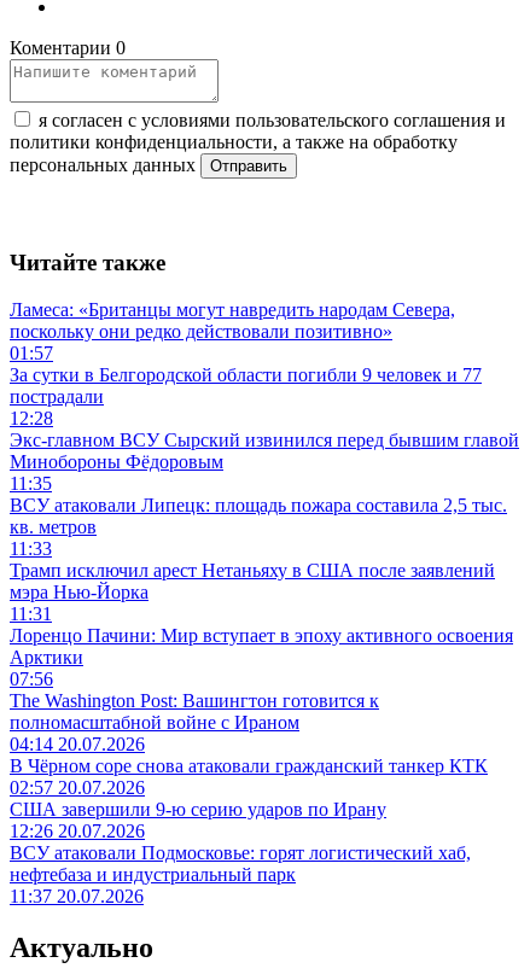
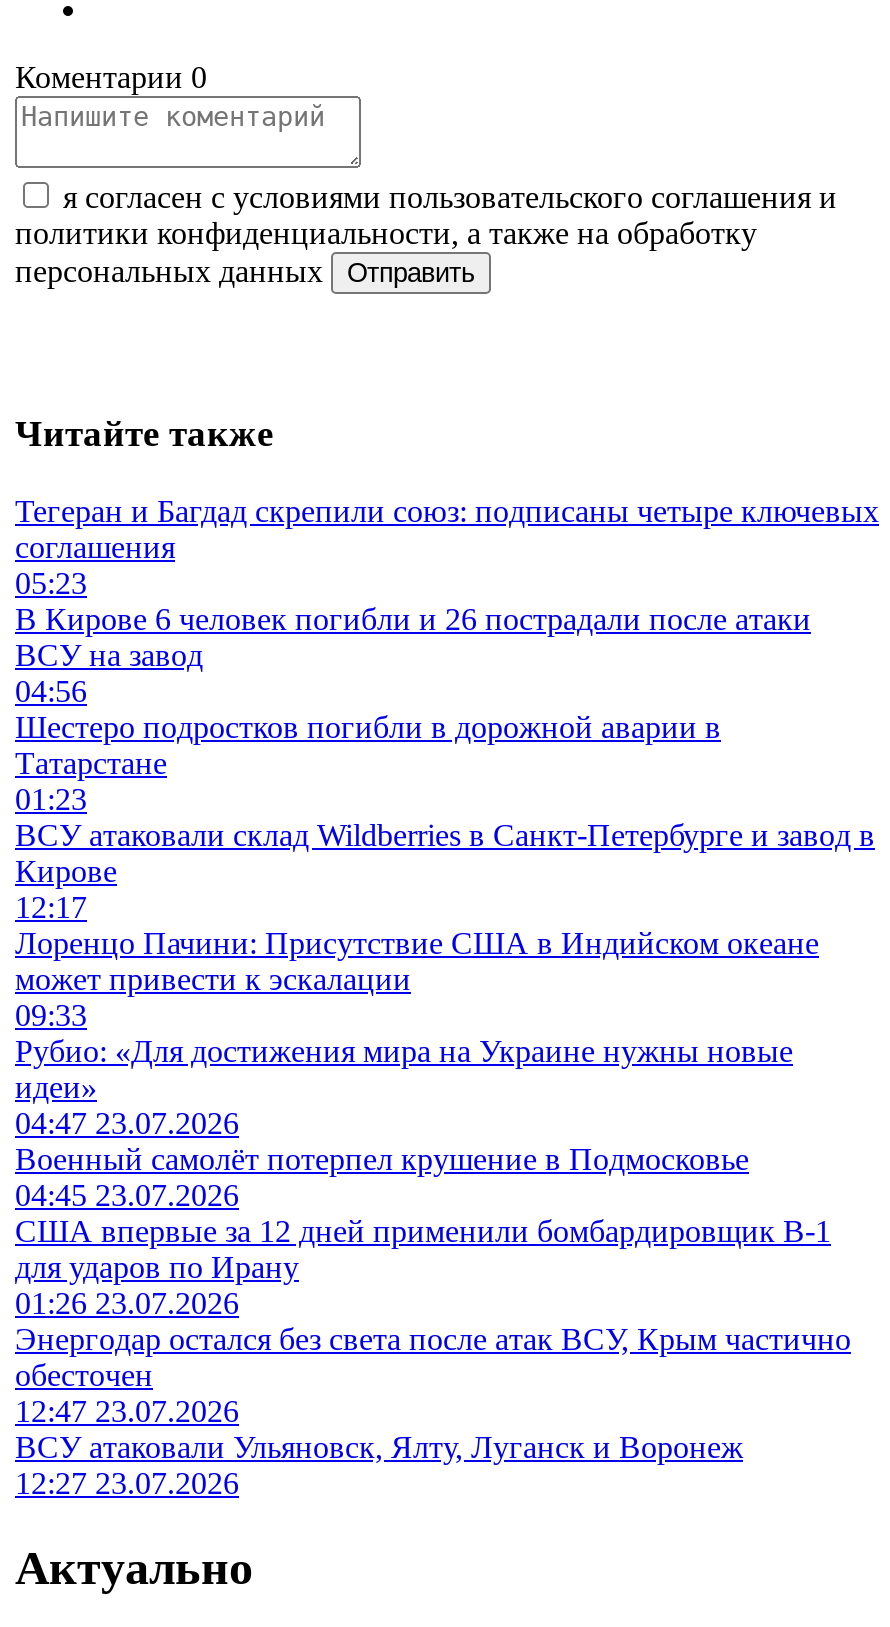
[10,299,519,906] Ламеса: «Британцы могут навредить народам Севера, | поскольку они редко действовали позитивно» | 01:57 | За сутки в Белгородской области погибли 9 человек и 77 | пострадали | 12:28 | Экс-главном ВСУ Сырский извинился перед бывшим главой | Минобороны Фёдоровым | 11:35 | ВСУ атаковали Липецк: площадь пожара составила 2,5 тыс. | кв. метров | 11:33 | Трамп исключил арест Нетаньяху в США после заявлений | мэра Нью-Йорка | 11:31 | Лоренцо Пачини: Мир вступает в эпоху активного освоения | Арктики | 07:56 | The Washington Post: Вашингтон готовится к | полномасштабной войне с Ираном | 04:14 20.07.2026 | В Чёрном соре снова атаковали гражданский танкер КТК | 02:57 20.07.2026 | США завершили 9-ю серию ударов по Ирану | 12:26 20.07.2026 | ВСУ атаковали Подмосковье: горят логистический хаб, | нефтебаза и индустриальный парк | 11:37 20.07.2026 -> [15,493,879,1499] Тегеран и Багдад скрепили союз: подписаны четыре ключевых | соглашения | 05:23 | В Кирове 6 человек погибли и 26 пострадали после атаки | ВСУ на завод | 04:56 | Шестеро подростков погибли в дорожной аварии в | Татарстане | 01:23 | ВСУ атаковали склад Wildberries в Санкт-Петербурге и завод в | Кирове | 12:17 | Лоренцо Пачини: Присутствие США в Индийском океане | может привести к эскалации | 09:33 | Рубио: «Для достижения мира на Украине нужны новые | идеи» | 04:47 23.07.2026 | Военный самолёт потерпел крушение в Подмосковье | 04:45 23.07.2026 | США впервые за 12 дней применили бомбардировщик B-1 | для ударов по Ирану | 01:26 23.07.2026 | Энергодар остался без света после атак ВСУ, Крым частично | обесточен | 12:47 23.07.2026 | ВСУ атаковали Ульяновск, Ялту, Луганск и Воронеж | 12:27 23.07.2026

